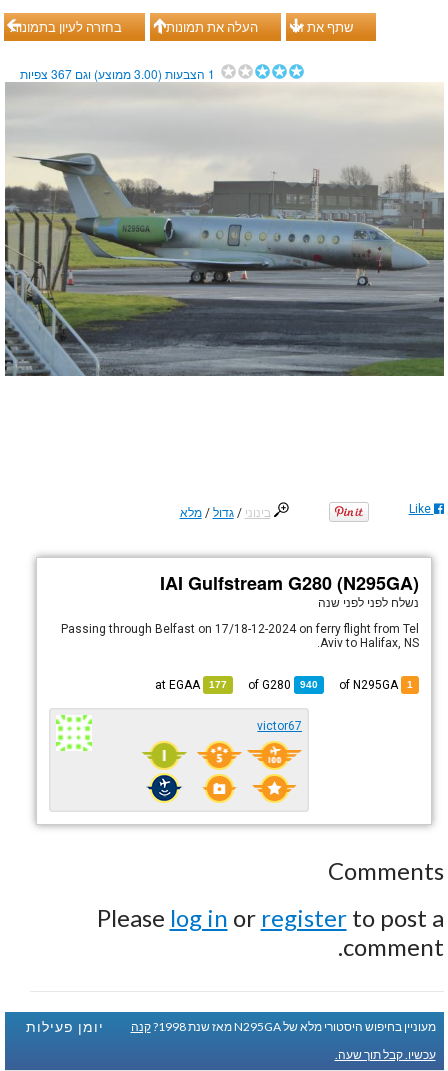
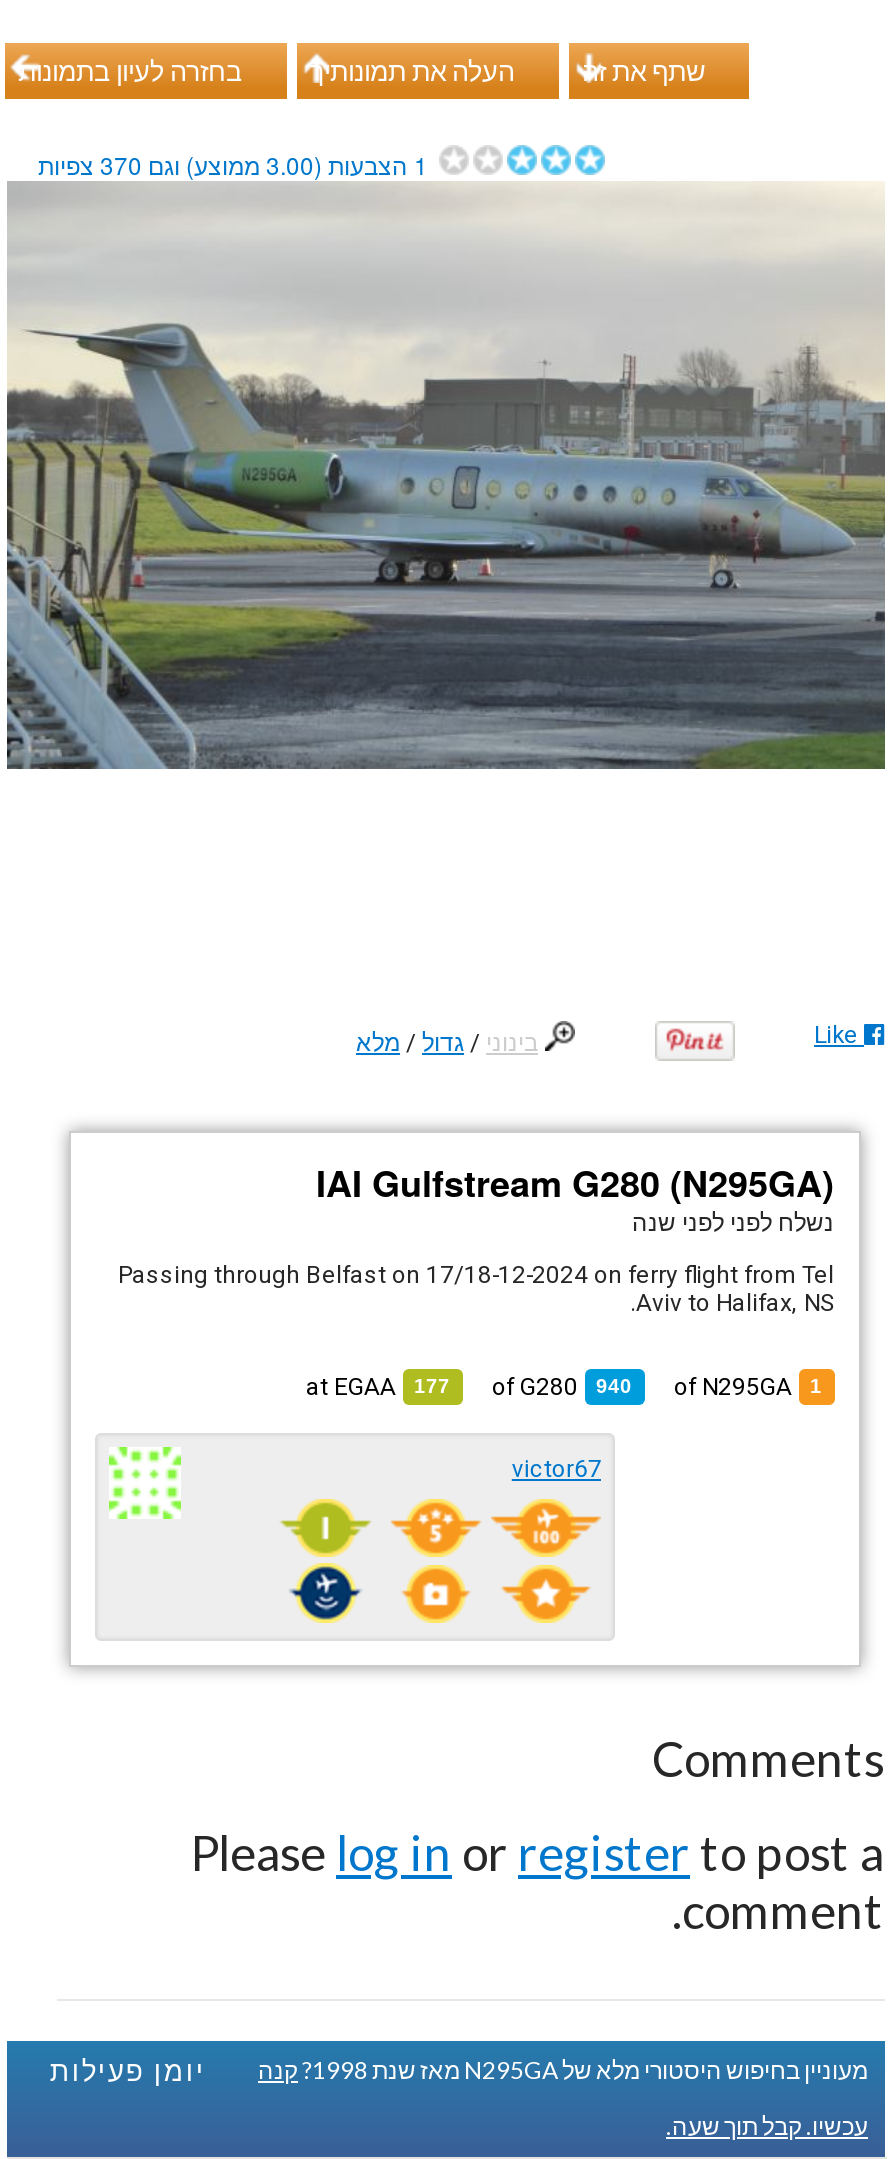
[14,65,215,82] 1 הצבעות (3.00 ממוצע) וגם 367 צפיות -> [26,147,428,181] 1 הצבעות (3.00 ממוצע) וגם 370 צפיות

